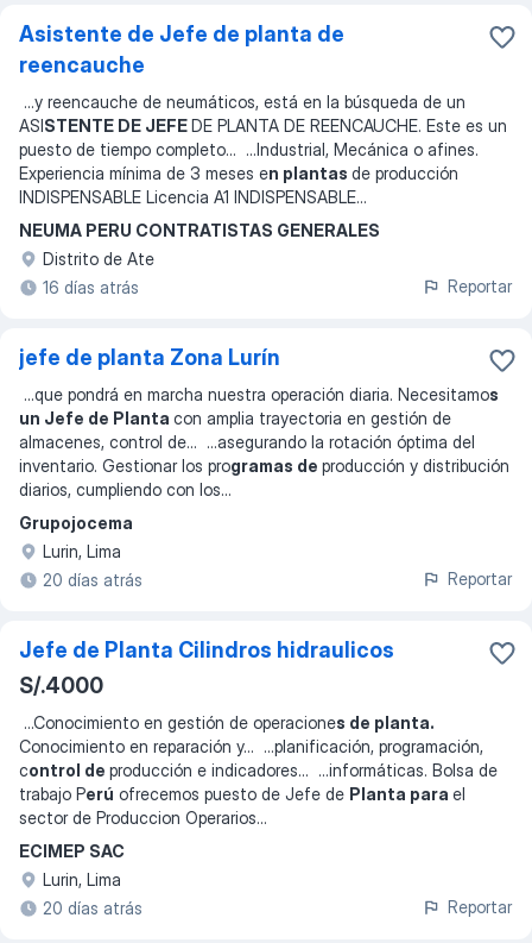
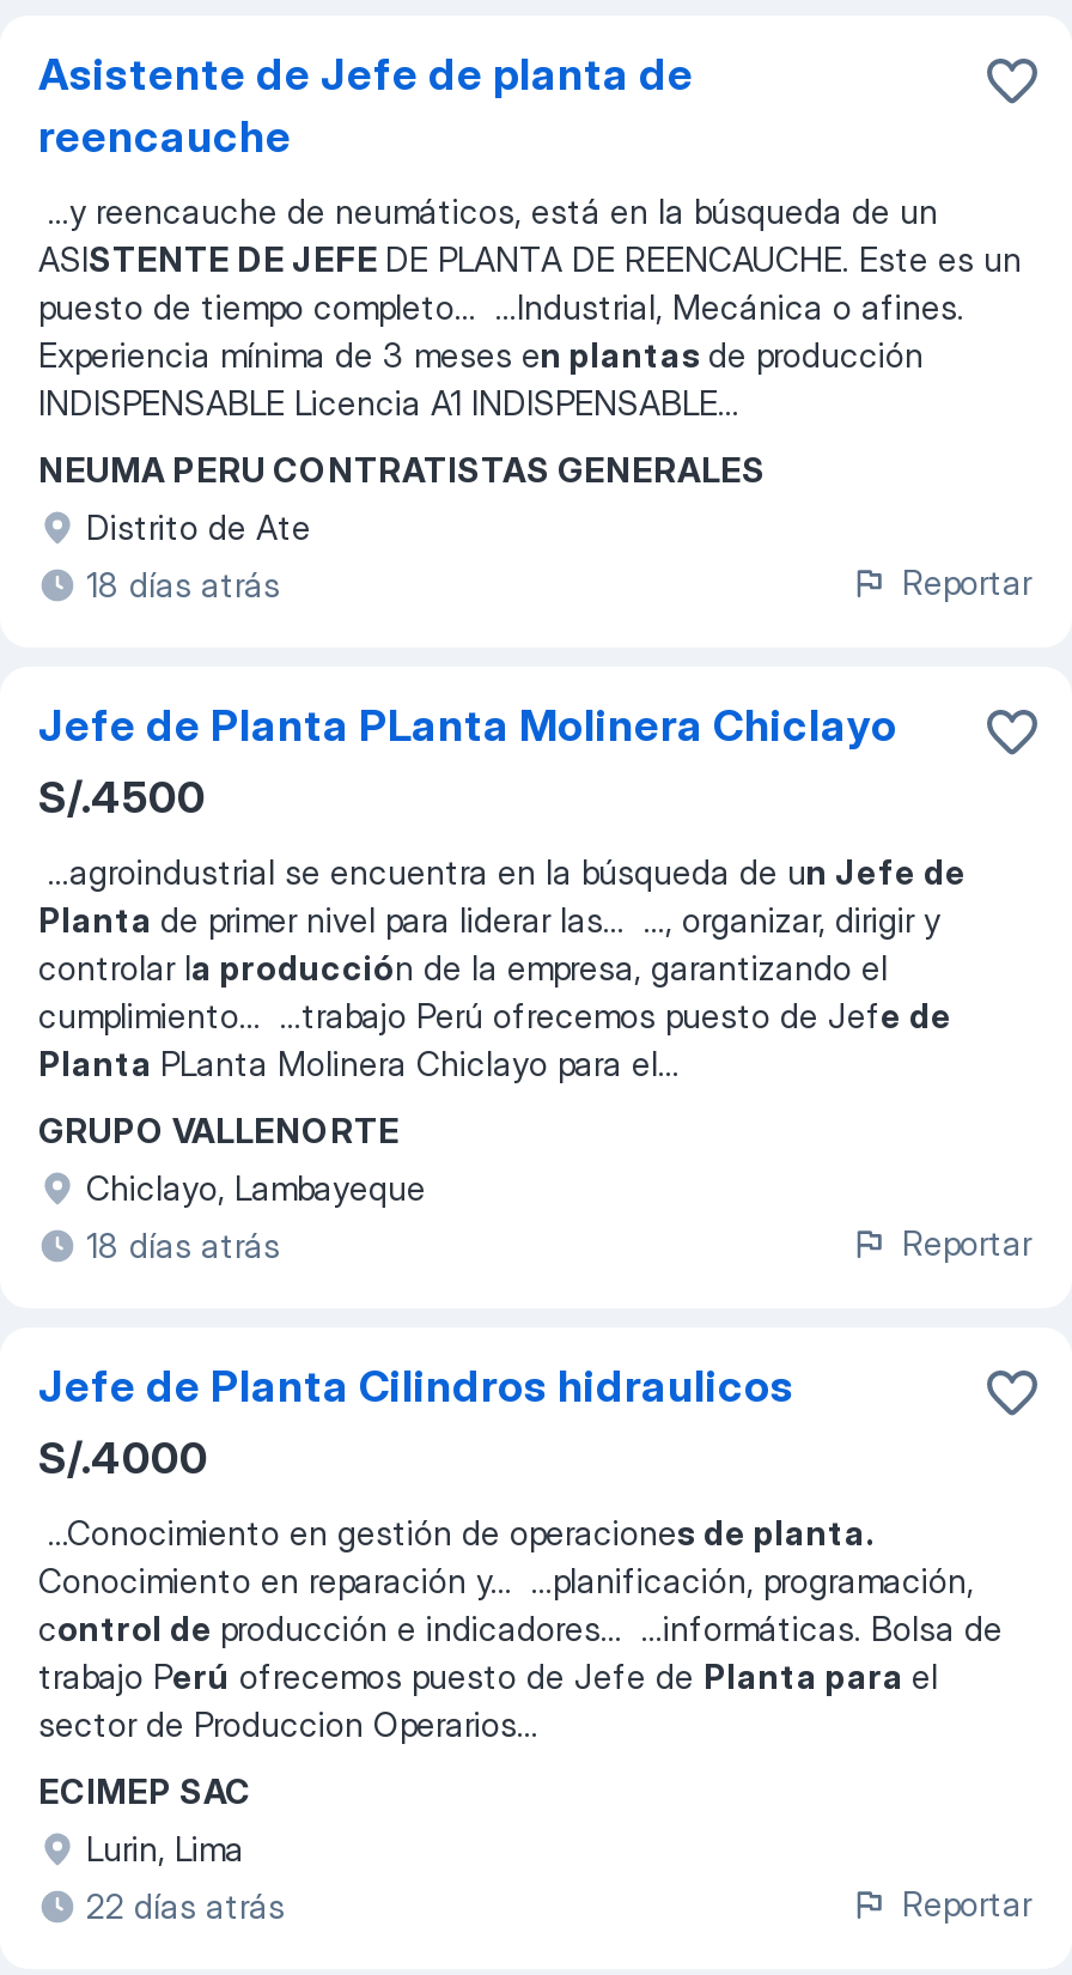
[43,277,139,297] 16 días atrás -> [86,564,280,604] 18 días atrás
[19,345,280,370] jefe de planta Zona Lurín -> [38,700,897,822] Jefe de Planta PLanta Molinera Chiclayo | S/.4500
[19,384,509,499] ...que pondrá en marcha nuestra operación diaria. Necesitamos | un Jefe de Planta con amplia trayectoria en gestión de | almacenes, control de... ...asegurando la rotación óptima del | inventario. Gestionar los programas de producción y distribución | diarios, cumpliendo con los... -> [38,851,967,1083] ...agroindustrial se encuentra en la búsqueda de un Jefe de | Planta de primer nivel para liderar las... ..., organizar, dirigir y | controlar l a producción de la empresa, garantizando el | cumplimiento... ...trabajo Perú ofrecemos puesto de Jefe de | Planta PLanta Molinera Chiclayo para el...
[19,513,142,590] Grupojocema | Lurin, Lima | 20 días atrás -> [38,1110,426,1265] GRUPO VALLENORTE | Chiclayo, Lambayeque | 18 días atrás
[43,898,142,918] 20 días atrás -> [86,1885,285,1926] 22 días atrás

